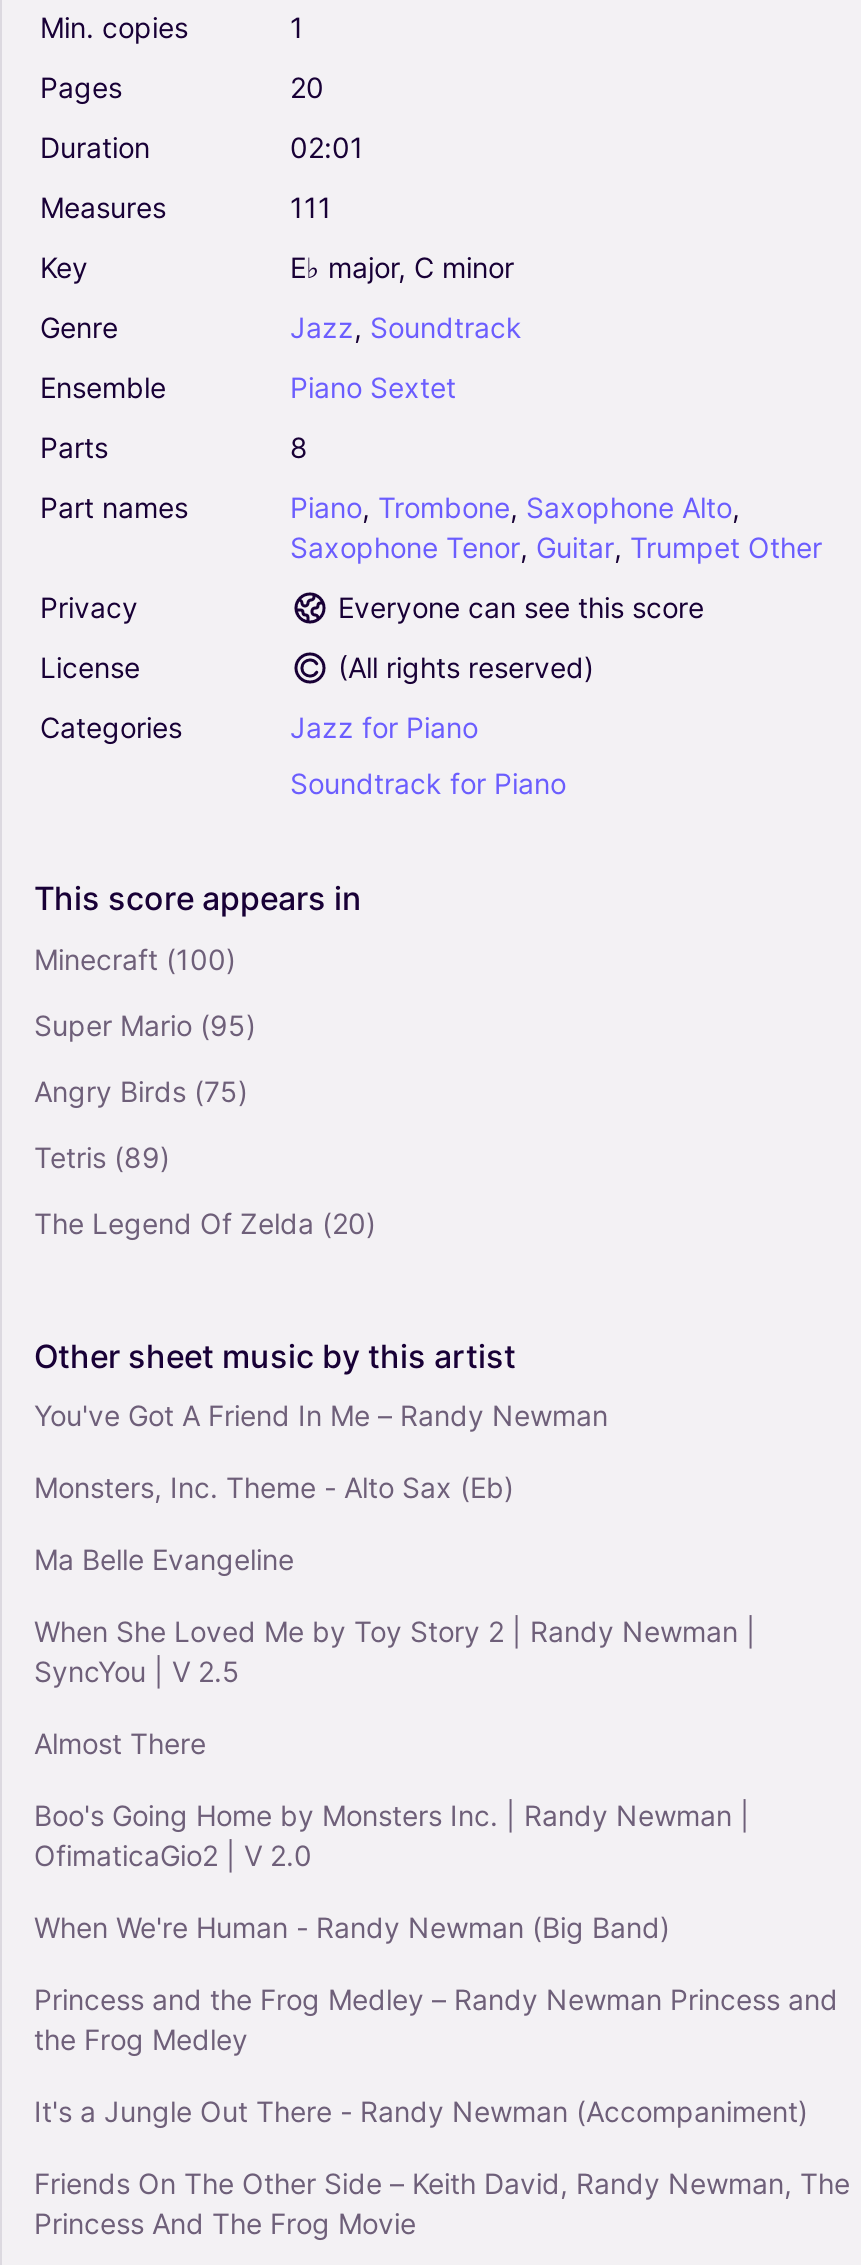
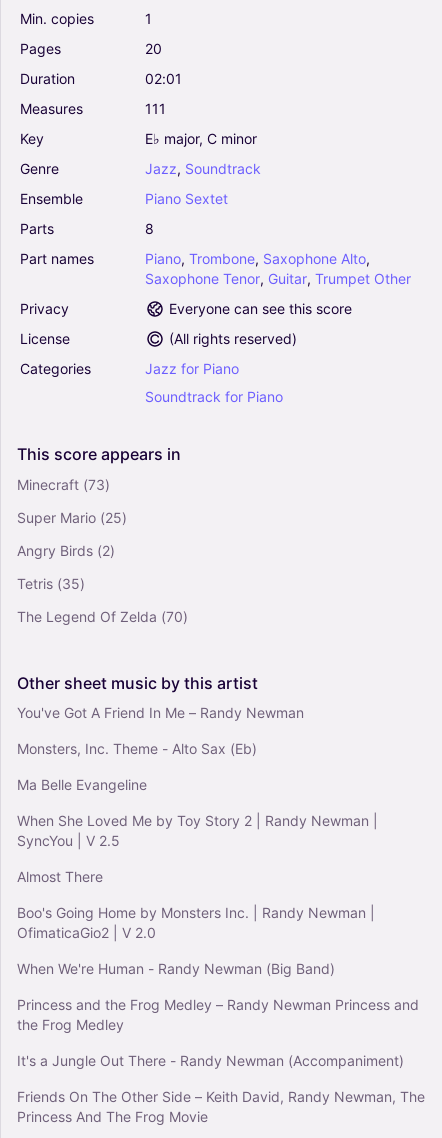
[34,942,236,976] Minecraft (100) -> [17,476,110,493] Minecraft (73)
[34,1008,256,1042] Super Mario (95) -> [17,509,127,526] Super Mario (25)
[34,1074,248,1108] Angry Birds (75) -> [17,542,115,559] Angry Birds (2)
[34,1140,170,1174] Tetris (89) -> [17,575,85,592] Tetris (35)
[34,1206,376,1240] The Legend Of Zelda (20) -> [17,608,188,625] The Legend Of Zelda (70)

